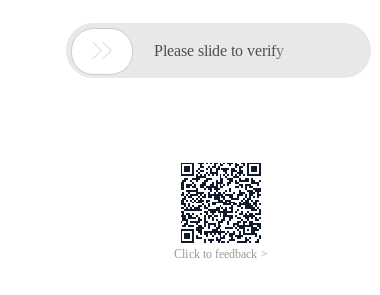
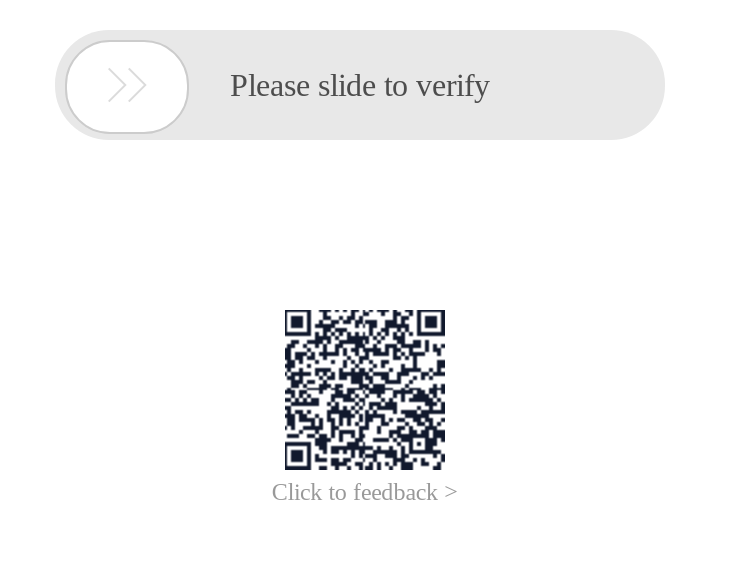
[181,167,261,244] [image] -> [287,320,447,472] [image]

